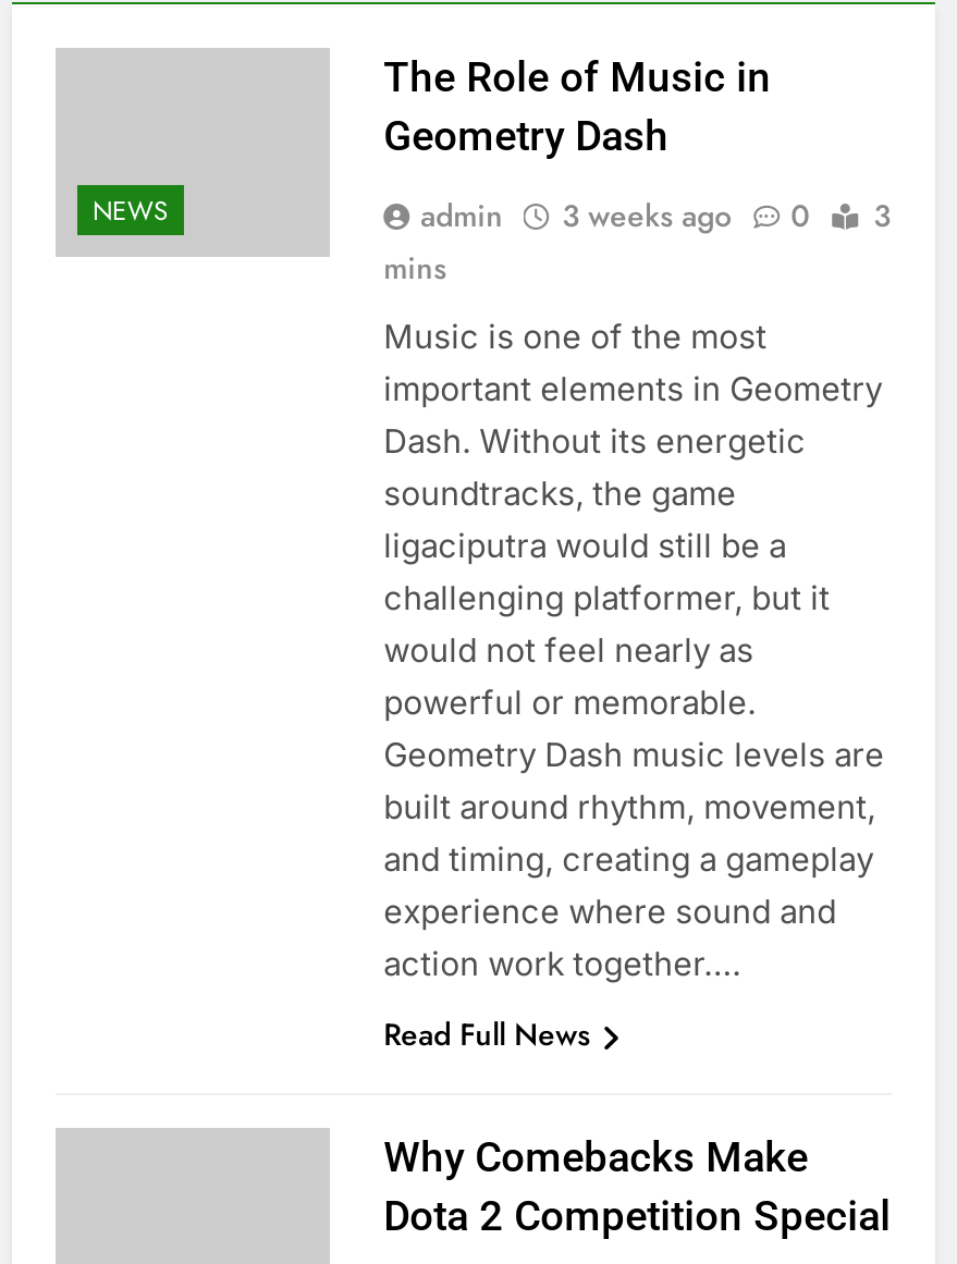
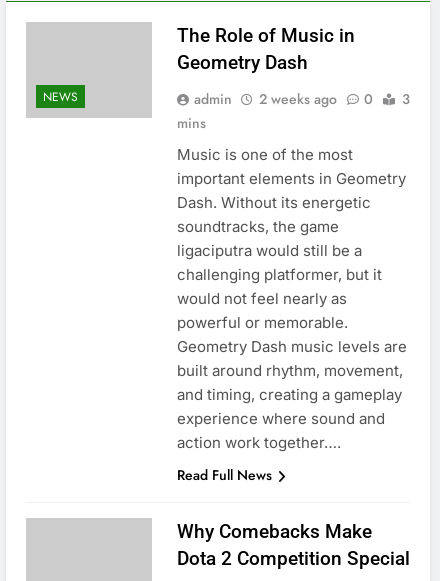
[420,194,891,238] admin 3 weeks ago 0 3 -> [194,89,410,109] admin 2 weeks ago 0 3

